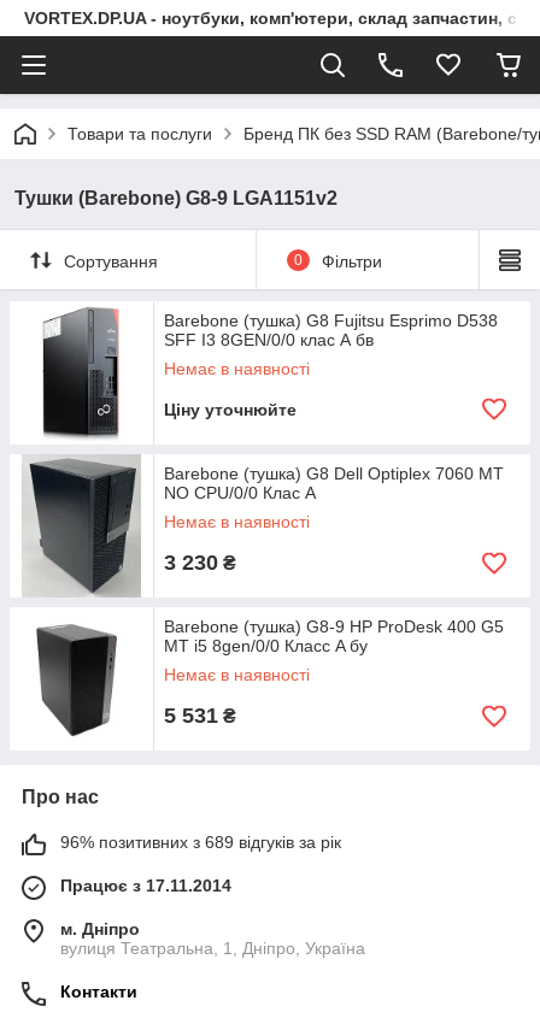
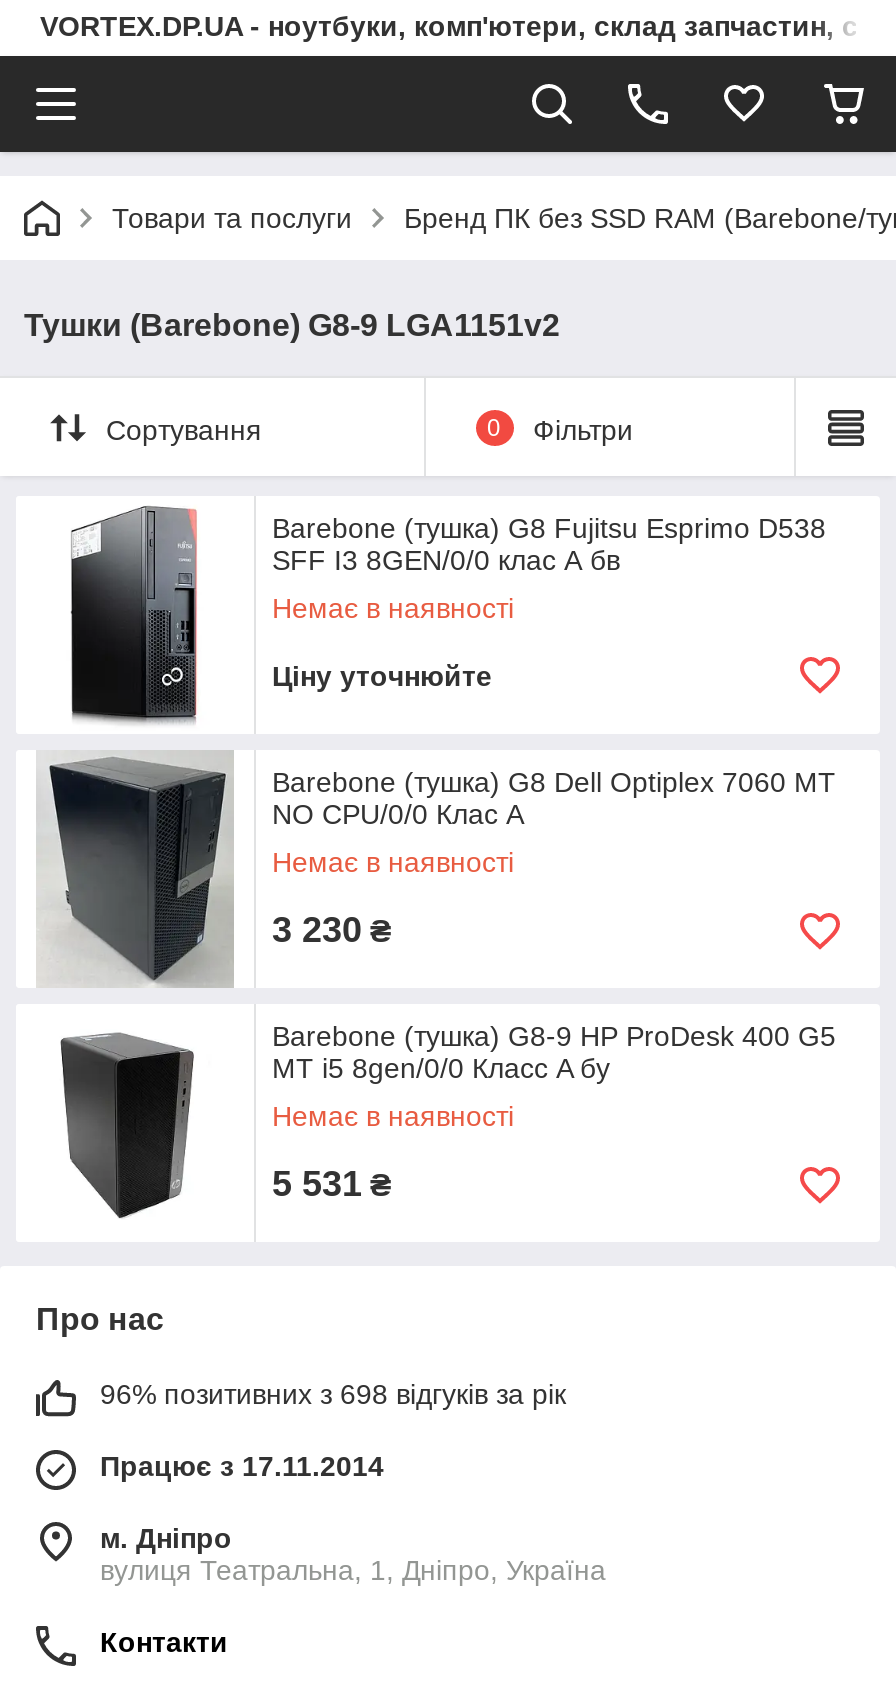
[60,832,341,852] 96% позитивних з 689 відгуків за рік -> [100,1378,566,1410] 96% позитивних з 698 відгуків за рік

